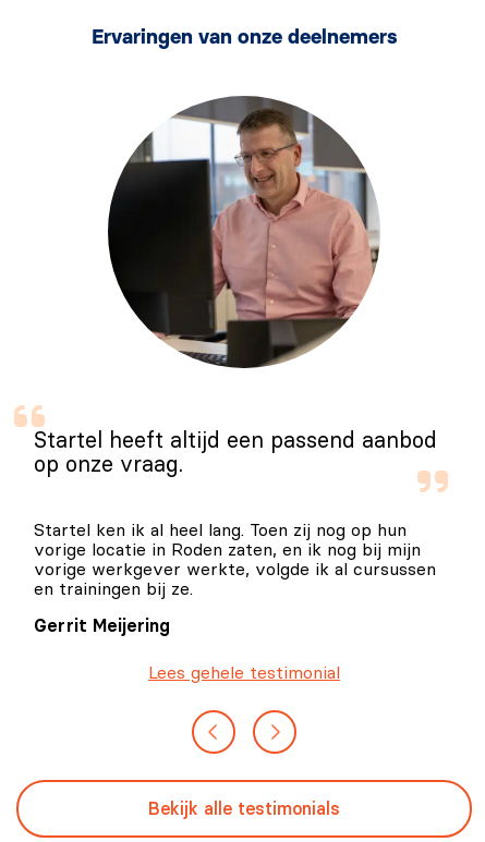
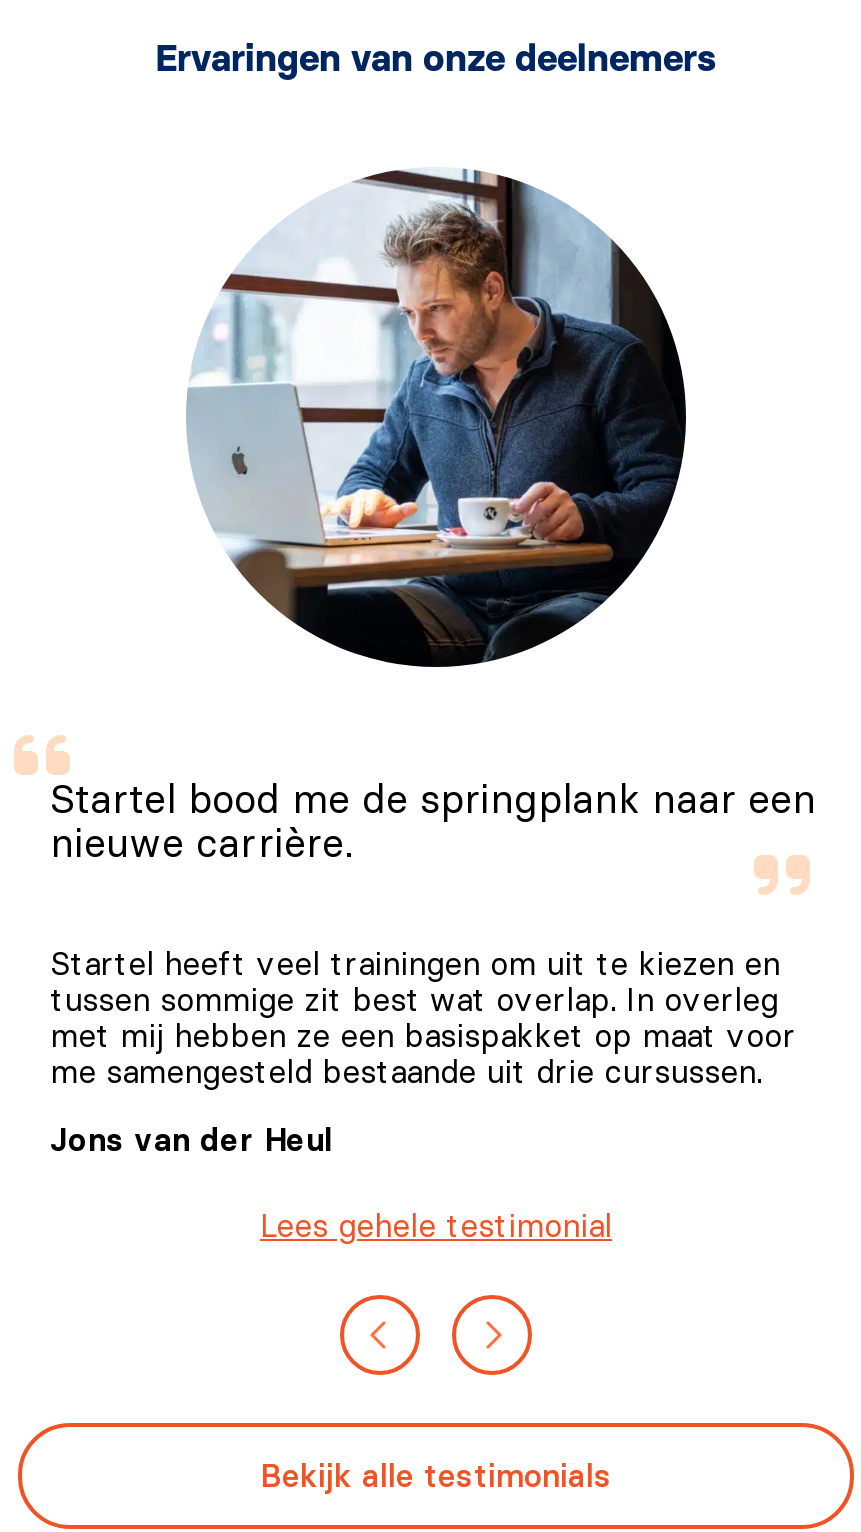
[107,95,380,368] [image] -> [186,167,688,667] [image]
[34,430,437,476] Startel heeft altijd een passend aanbod | op onze vraag. -> [50,781,816,865] Startel bood me de springplank naar een | nieuwe carrière.
[34,522,436,598] Startel ken ik al heel lang. Toen zij nog op hun | vorige locatie in Roden zaten, en ik nog bij mijn | vorige werkgever werkte, volgde ik al cursussen | en trainingen bij ze. -> [50,949,796,1089] Startel heeft veel trainingen om uit te kiezen en | tussen sommige zit best wat overlap. In overleg | met mij hebben ze een basispakket op maat voor | me samengesteld bestaande uit drie cursussen.
[34,618,170,635] Gerrit Meijering -> [50,1125,332,1157] Jons van der Heul

